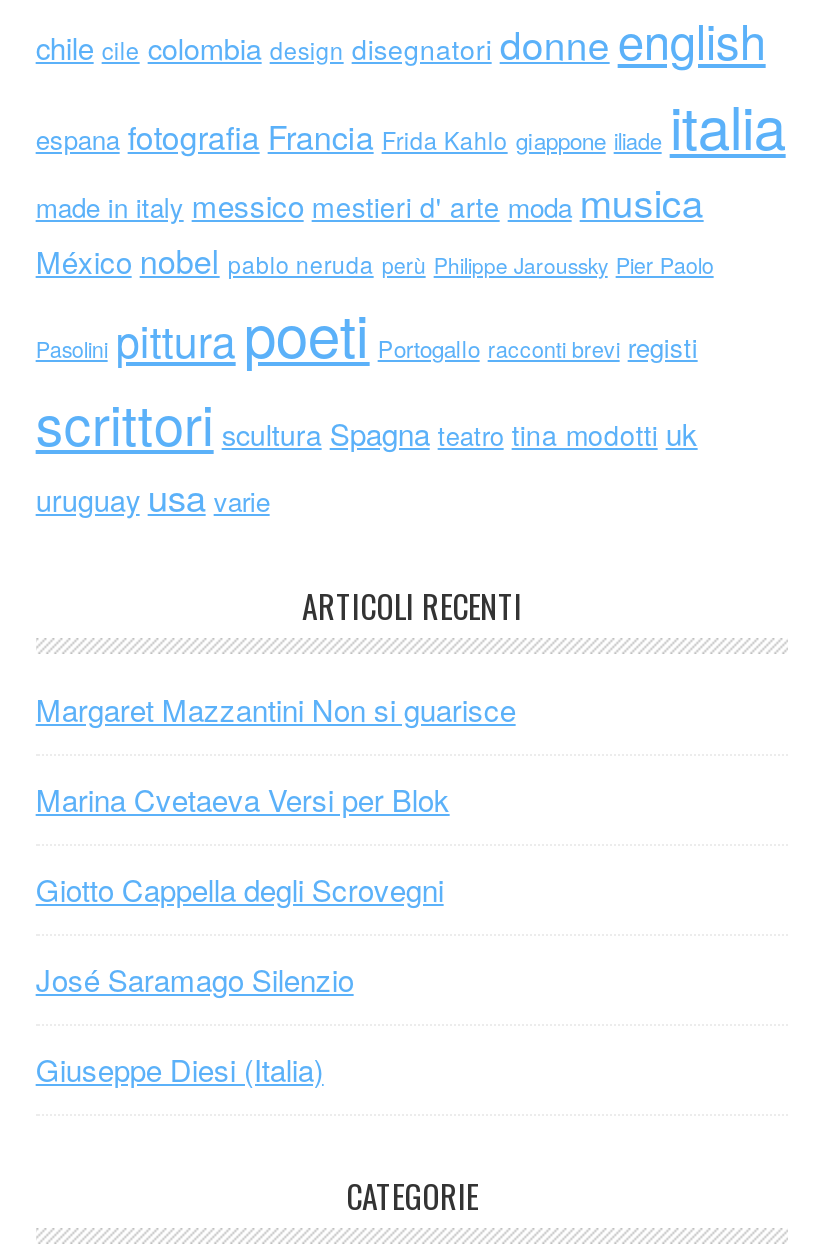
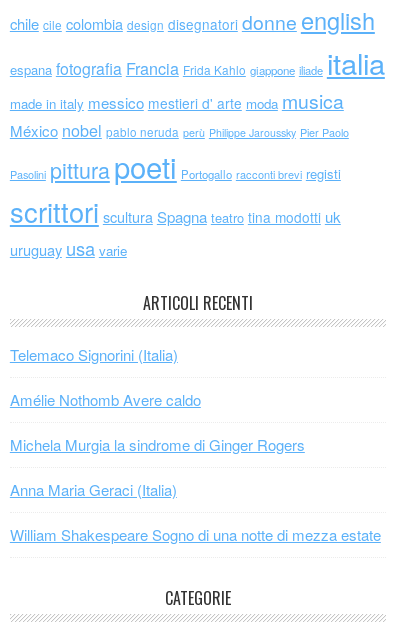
[36,688,516,730] Margaret Mazzantini Non si guarisce -> [10,344,178,365] Telemaco Signorini (Italia)
[36,778,450,820] Marina Cvetaeva Versi per Blok -> [10,389,201,410] Amélie Nothomb Avere caldo
[36,868,444,910] Giotto Cappella degli Scrovegni -> [10,434,305,455] Michela Murgia la sindrome di Ginger Rogers
[36,958,354,1000] José Saramago Silenzio -> [10,479,177,500] Anna Maria Geraci (Italia)
[36,1048,324,1090] Giuseppe Diesi (Italia) -> [10,524,381,545] William Shakespeare Sogno di una notte di mezza estate

